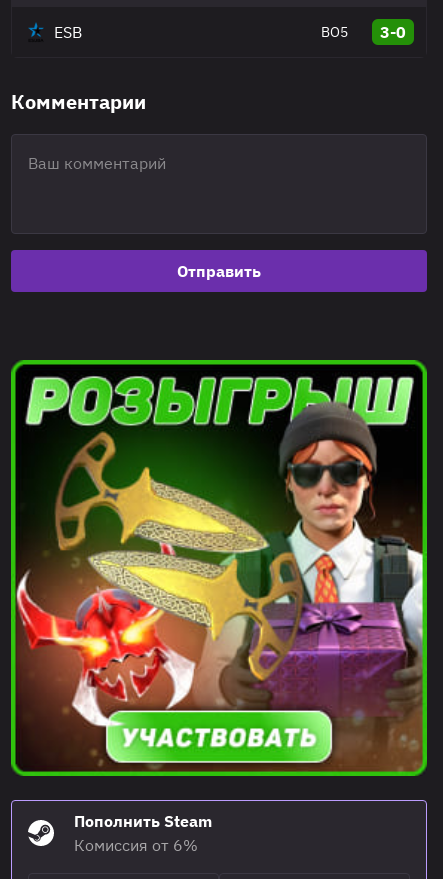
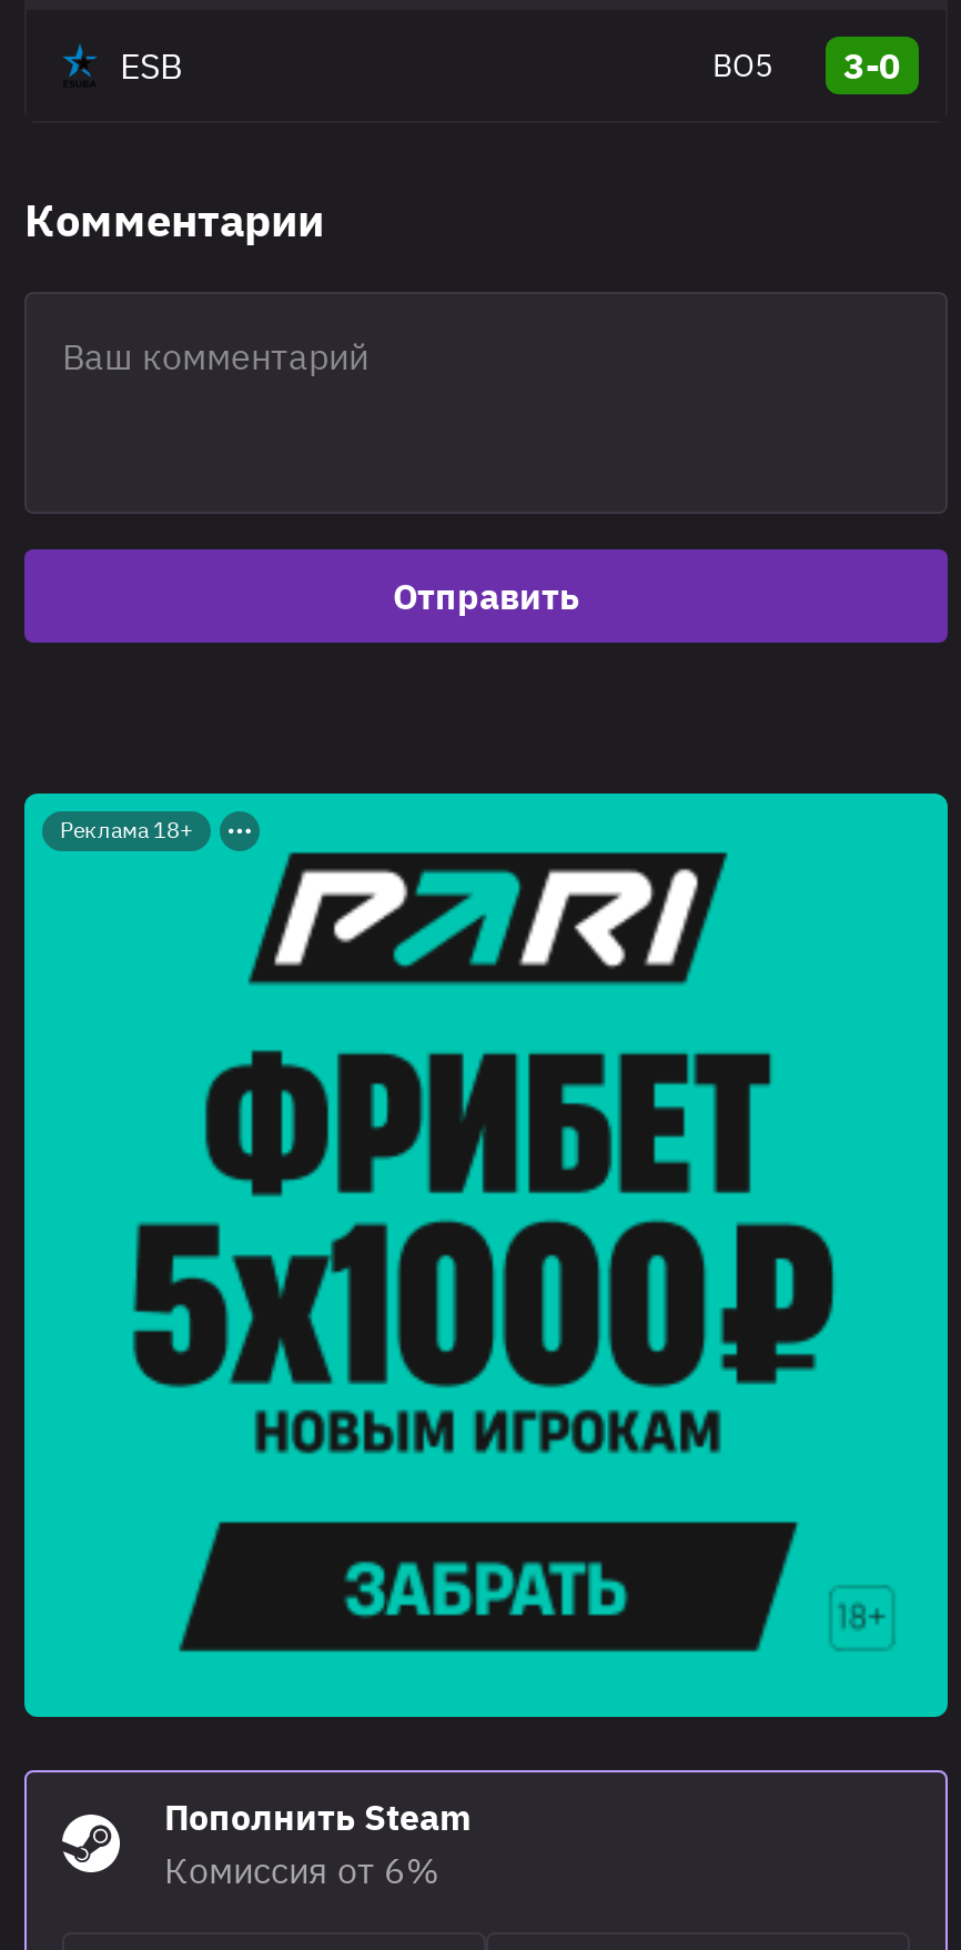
none -> [60,816,193,845] Реклама 18+
[10,359,428,777] [image] -> [22,791,950,1719] [image]

